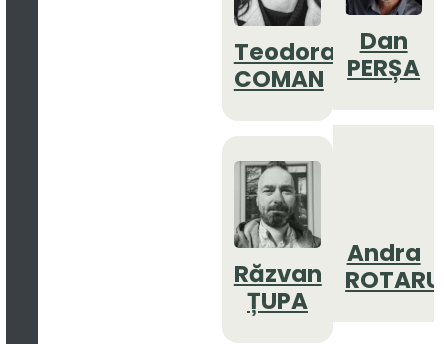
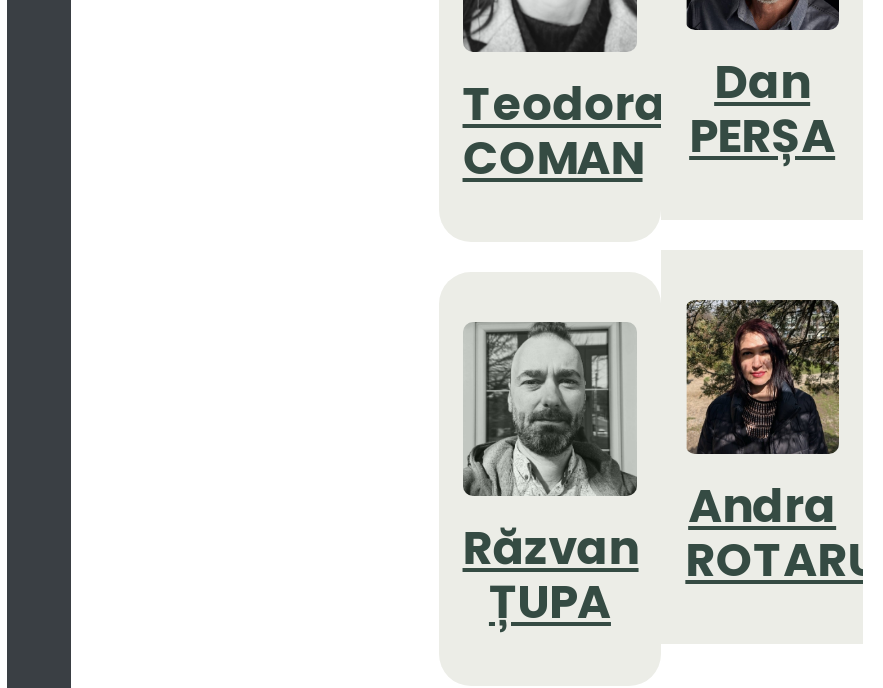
none -> [685,298,841,456] [image]

